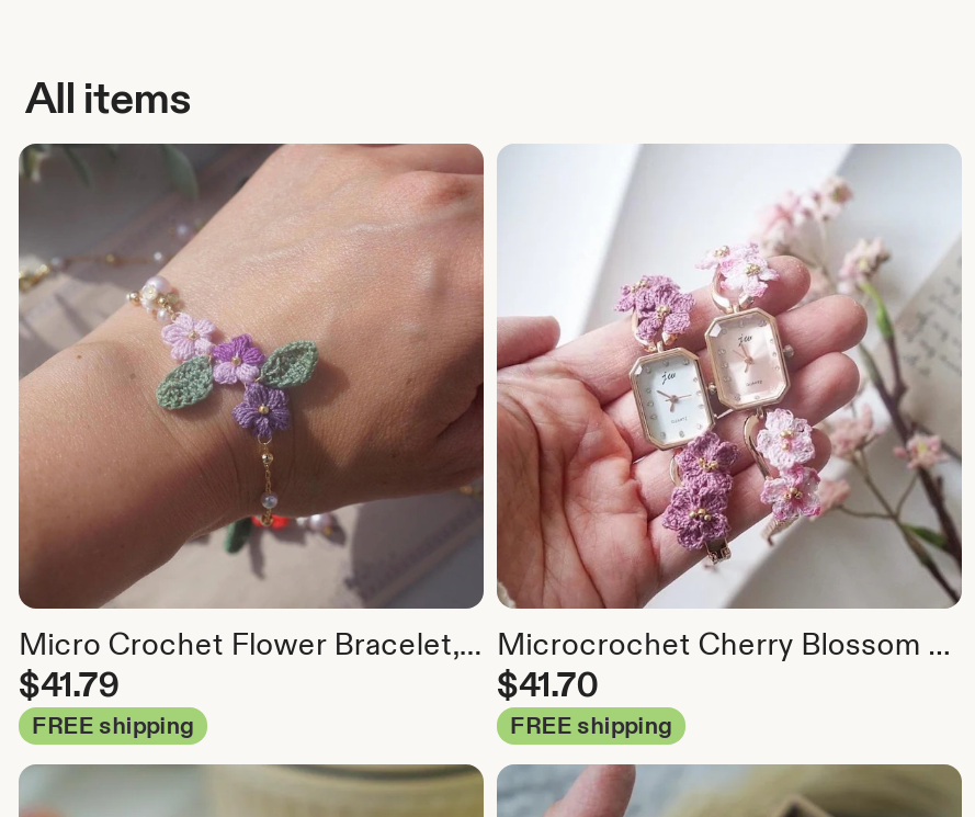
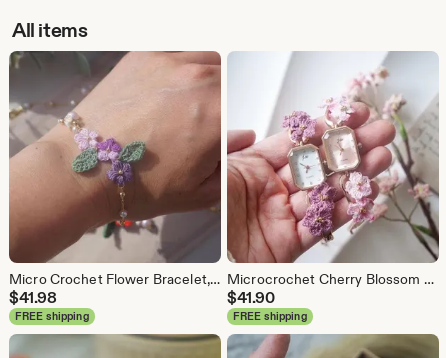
[19,661,120,705] $41.79 -> [9,287,57,307] $41.98
[497,661,598,705] $41.70 -> [227,287,275,307] $41.90

